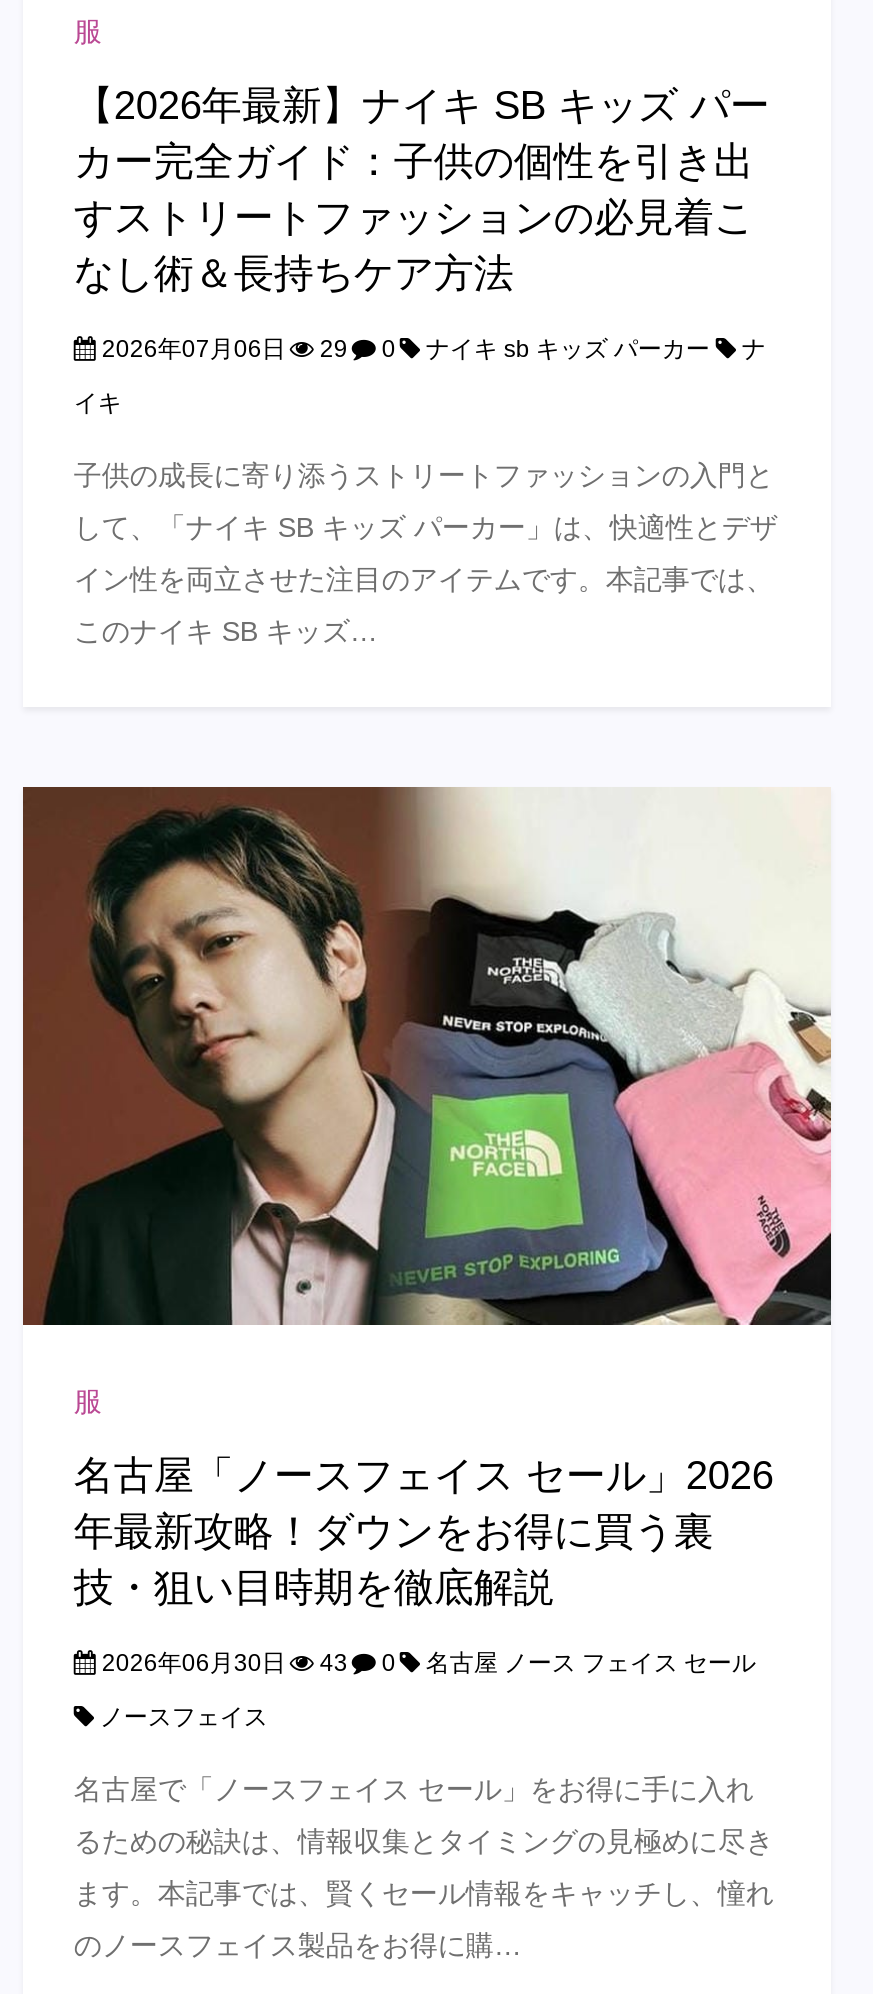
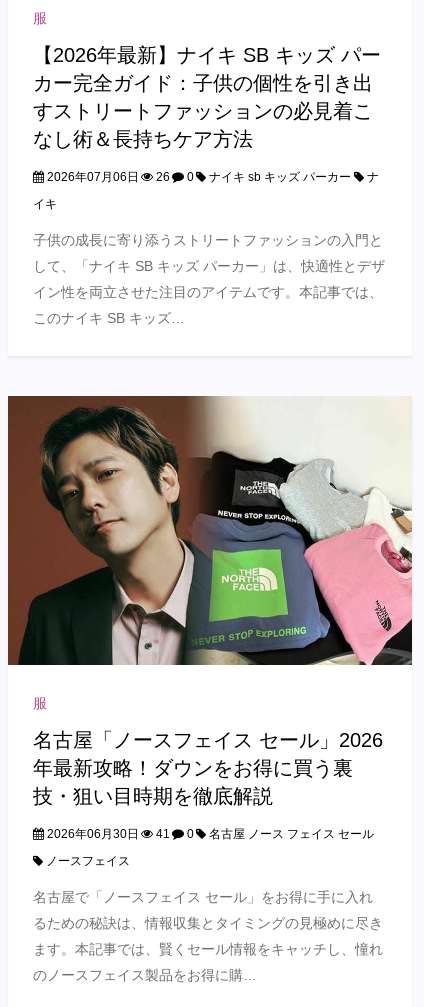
[96,336,766,364] 2026年07月06日 29 0 ナイキ sb キッズ パーカー ナ -> [44,170,379,184] 2026年07月06日 26 0 ナイキ sb キッズ パーカー ナ
[96,1649,756,1677] 2026年06月30日 43 0 名古屋 ノース フェイス セール -> [44,827,374,841] 2026年06月30日 41 0 名古屋 ノース フェイス セール

